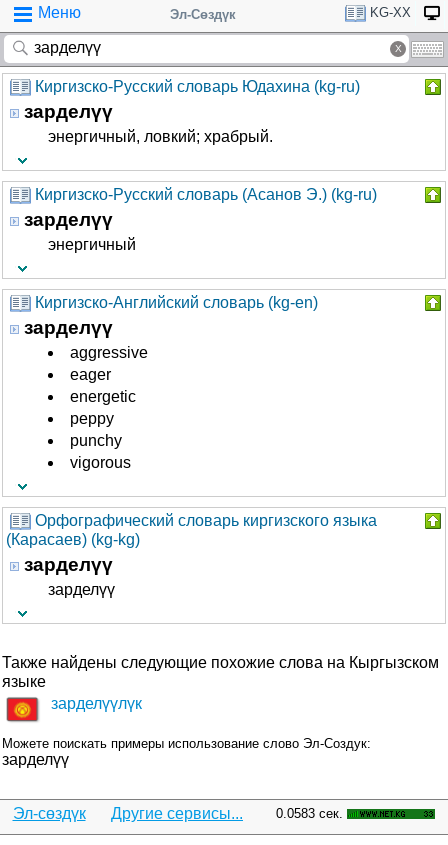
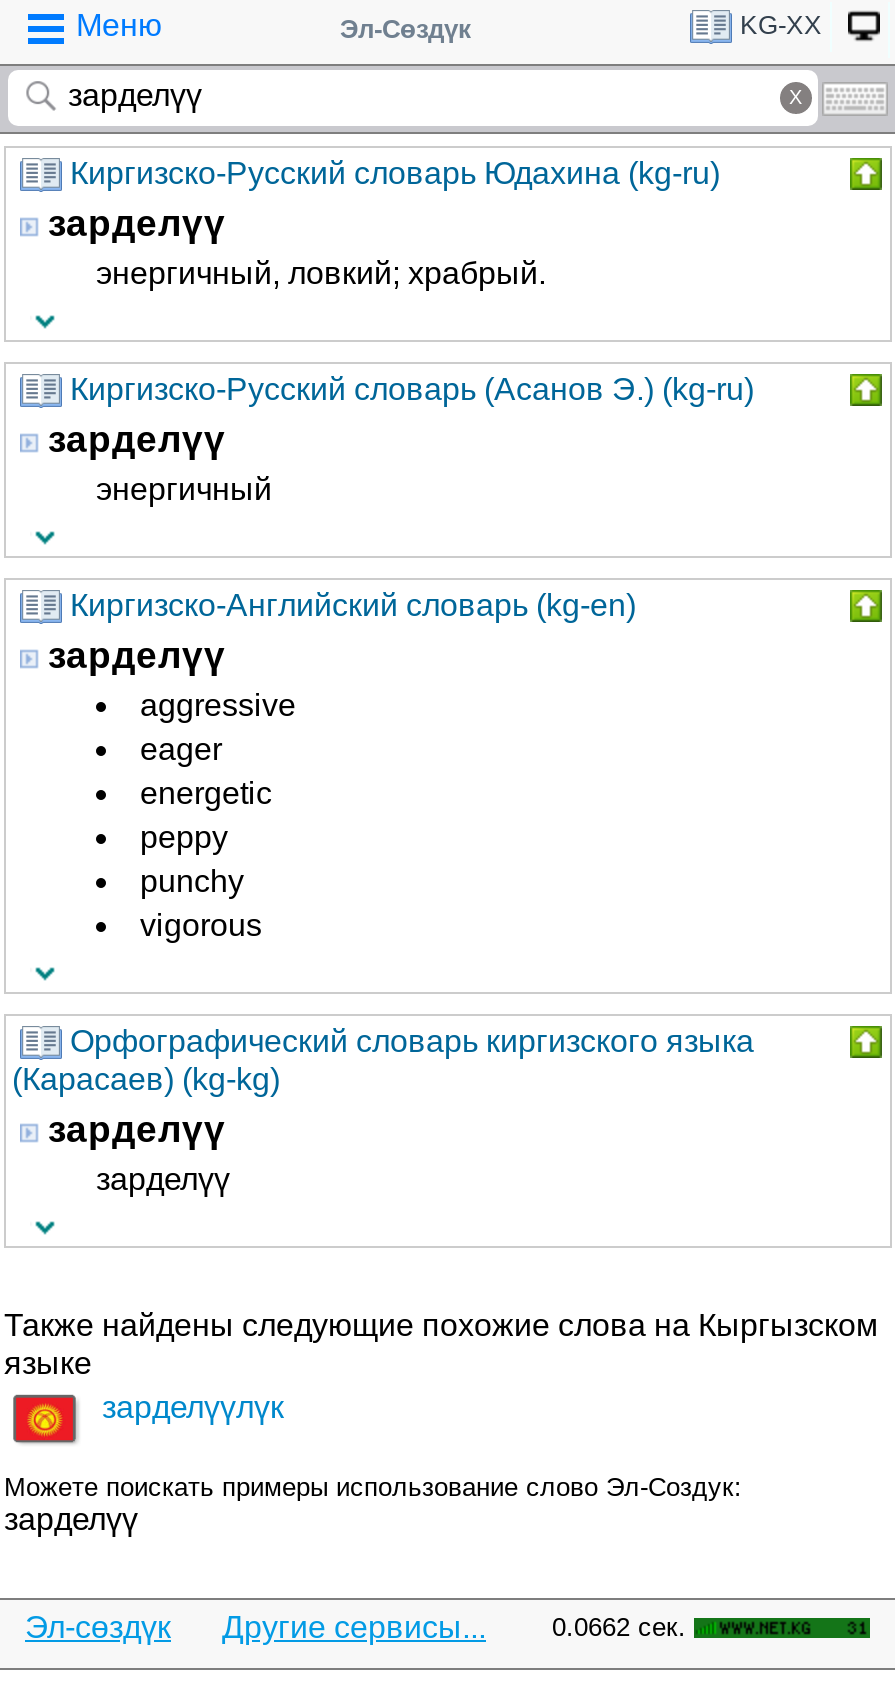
[276,806,343,821] 0.0583 сек. -> [552,1612,686,1642] 0.0662 сек.

